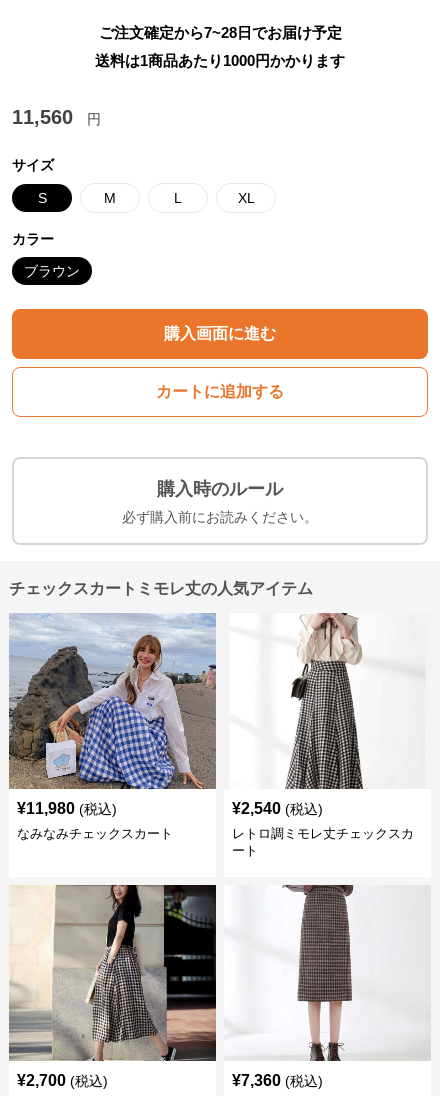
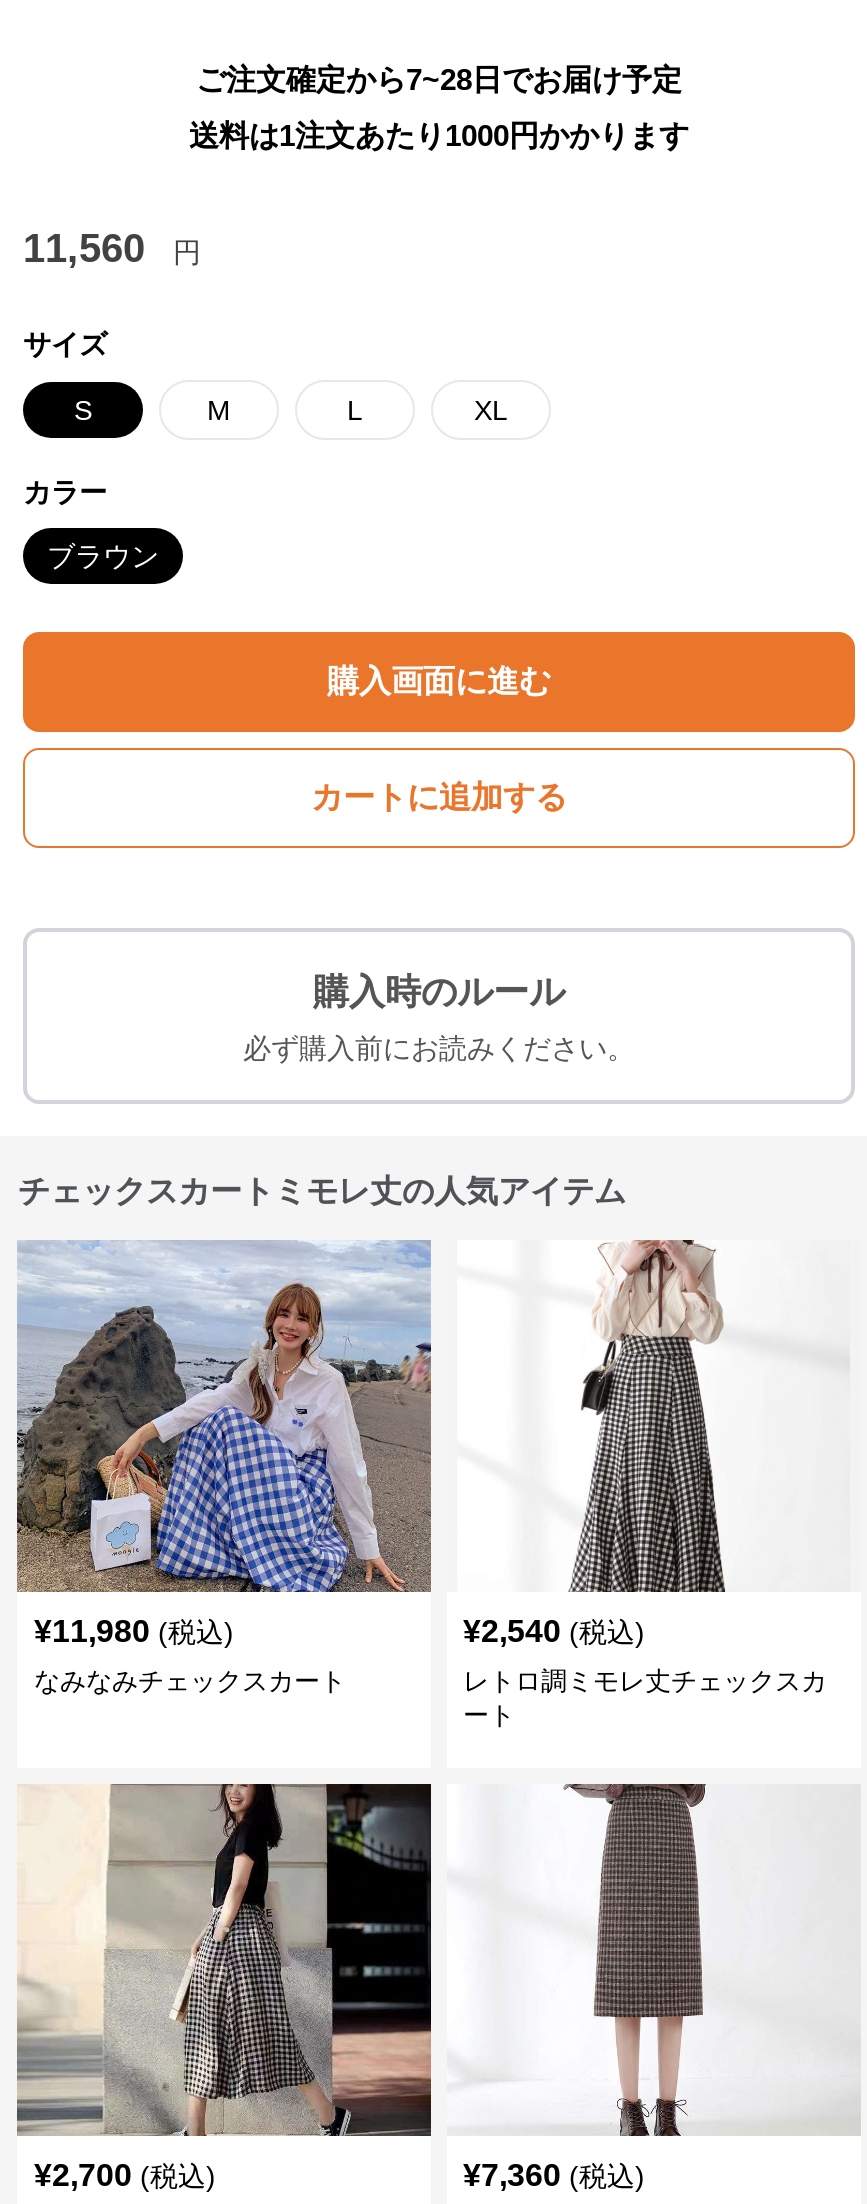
[95,52,345,69] 送料は1商品あたり1000円かかります -> [189,119,689,153] 送料は1注文あたり1000円かかります

